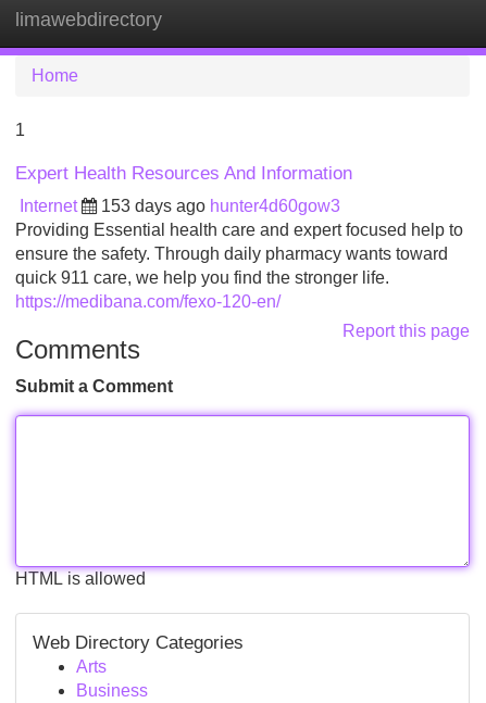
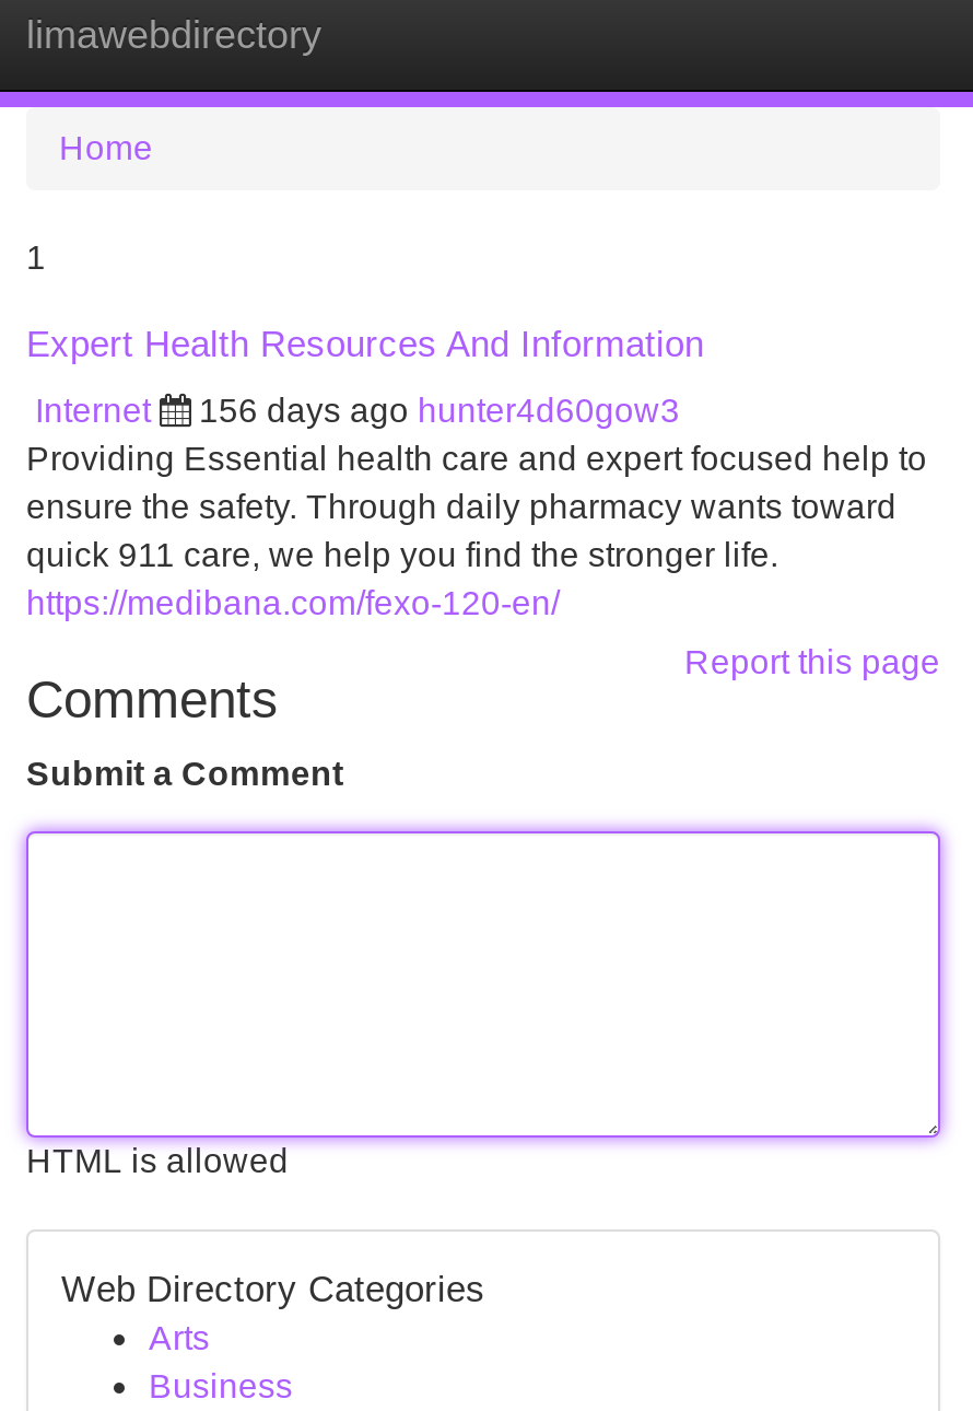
[101,197,340,215] 153 days ago hunter4d60gow3 -> [199,392,680,429] 156 days ago hunter4d60gow3

